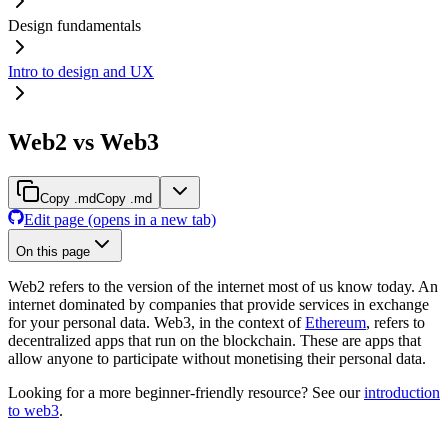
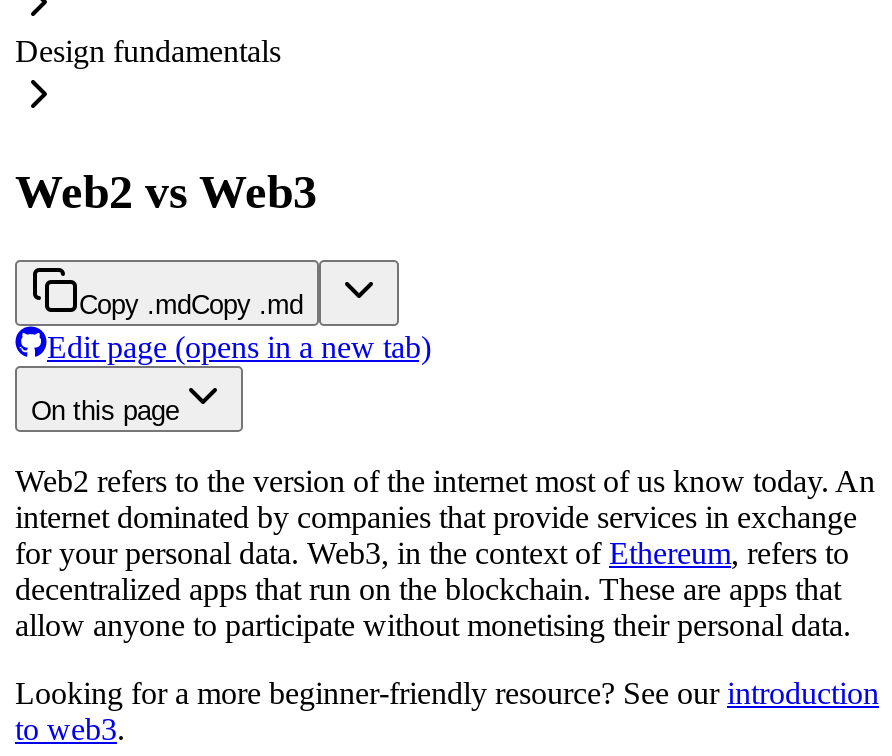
[8,63,154,80] Intro to design and UX -> none

